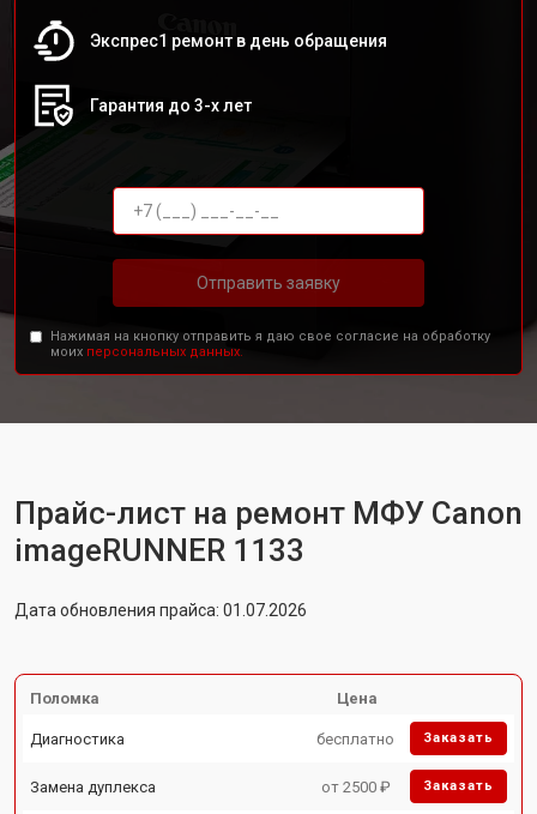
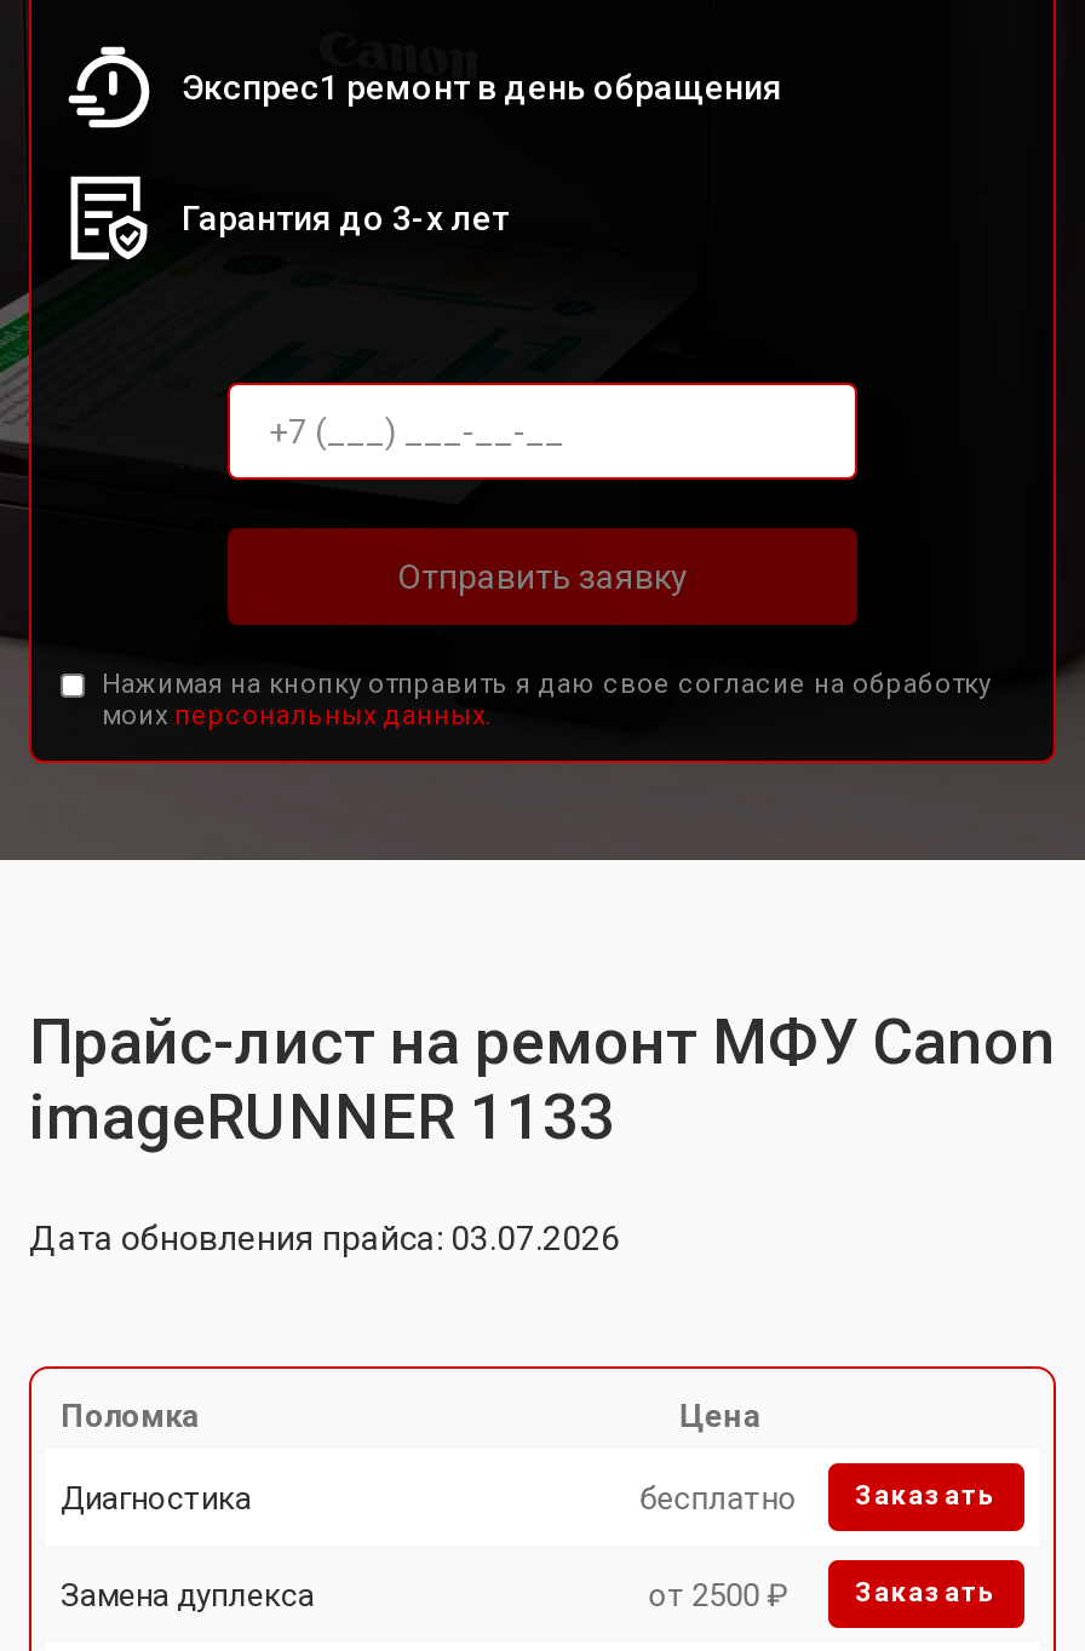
[14,601,307,620] Дата обновления прайса: 01.07.2026 -> [29,1219,620,1257] Дата обновления прайса: 03.07.2026

